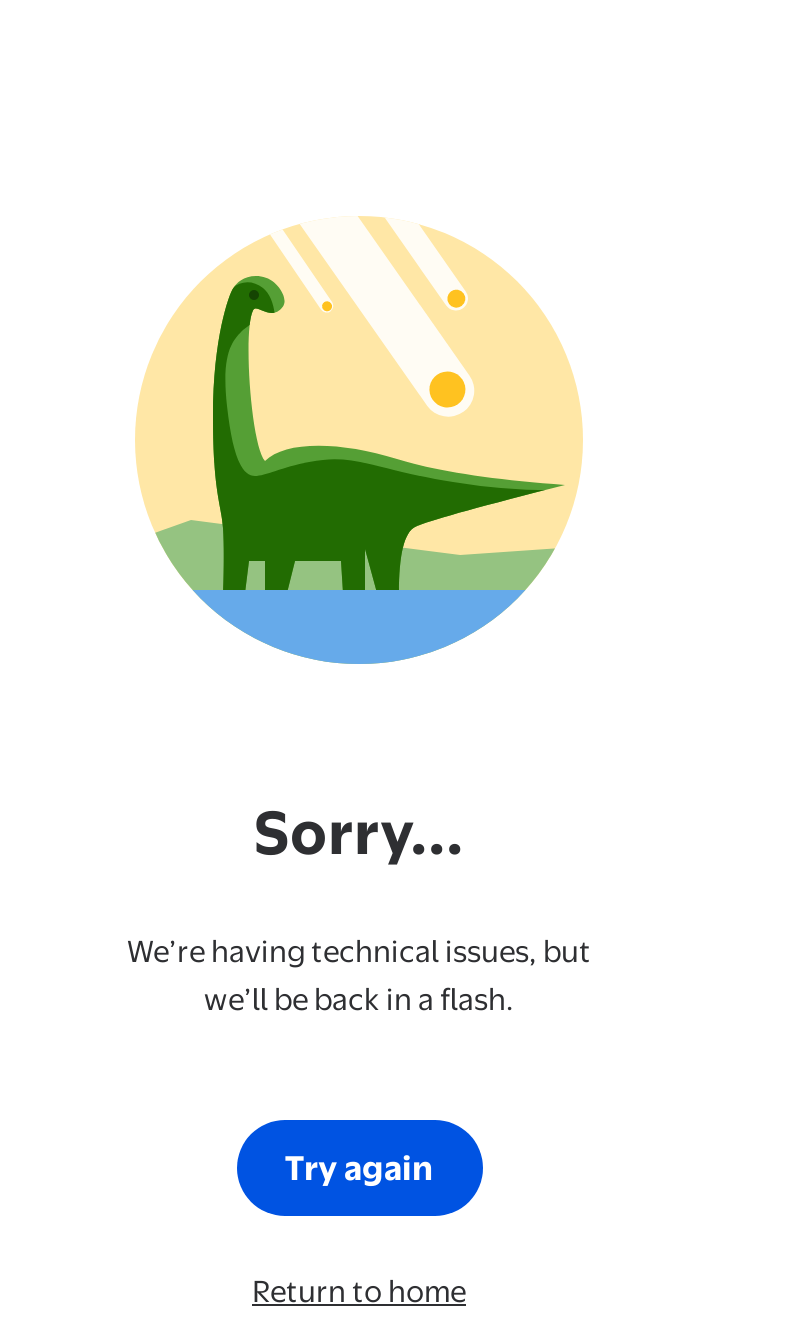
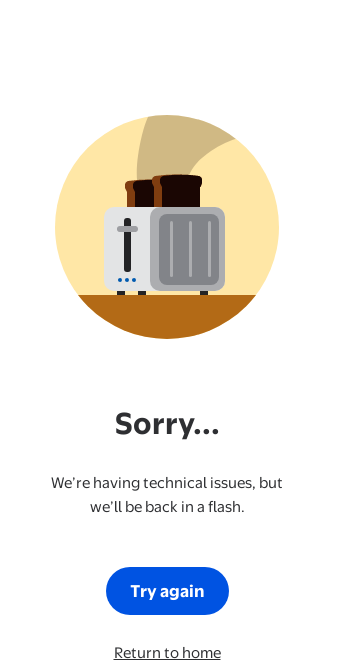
[155,218,563,666] [image] -> [66,115,266,340] [image]

